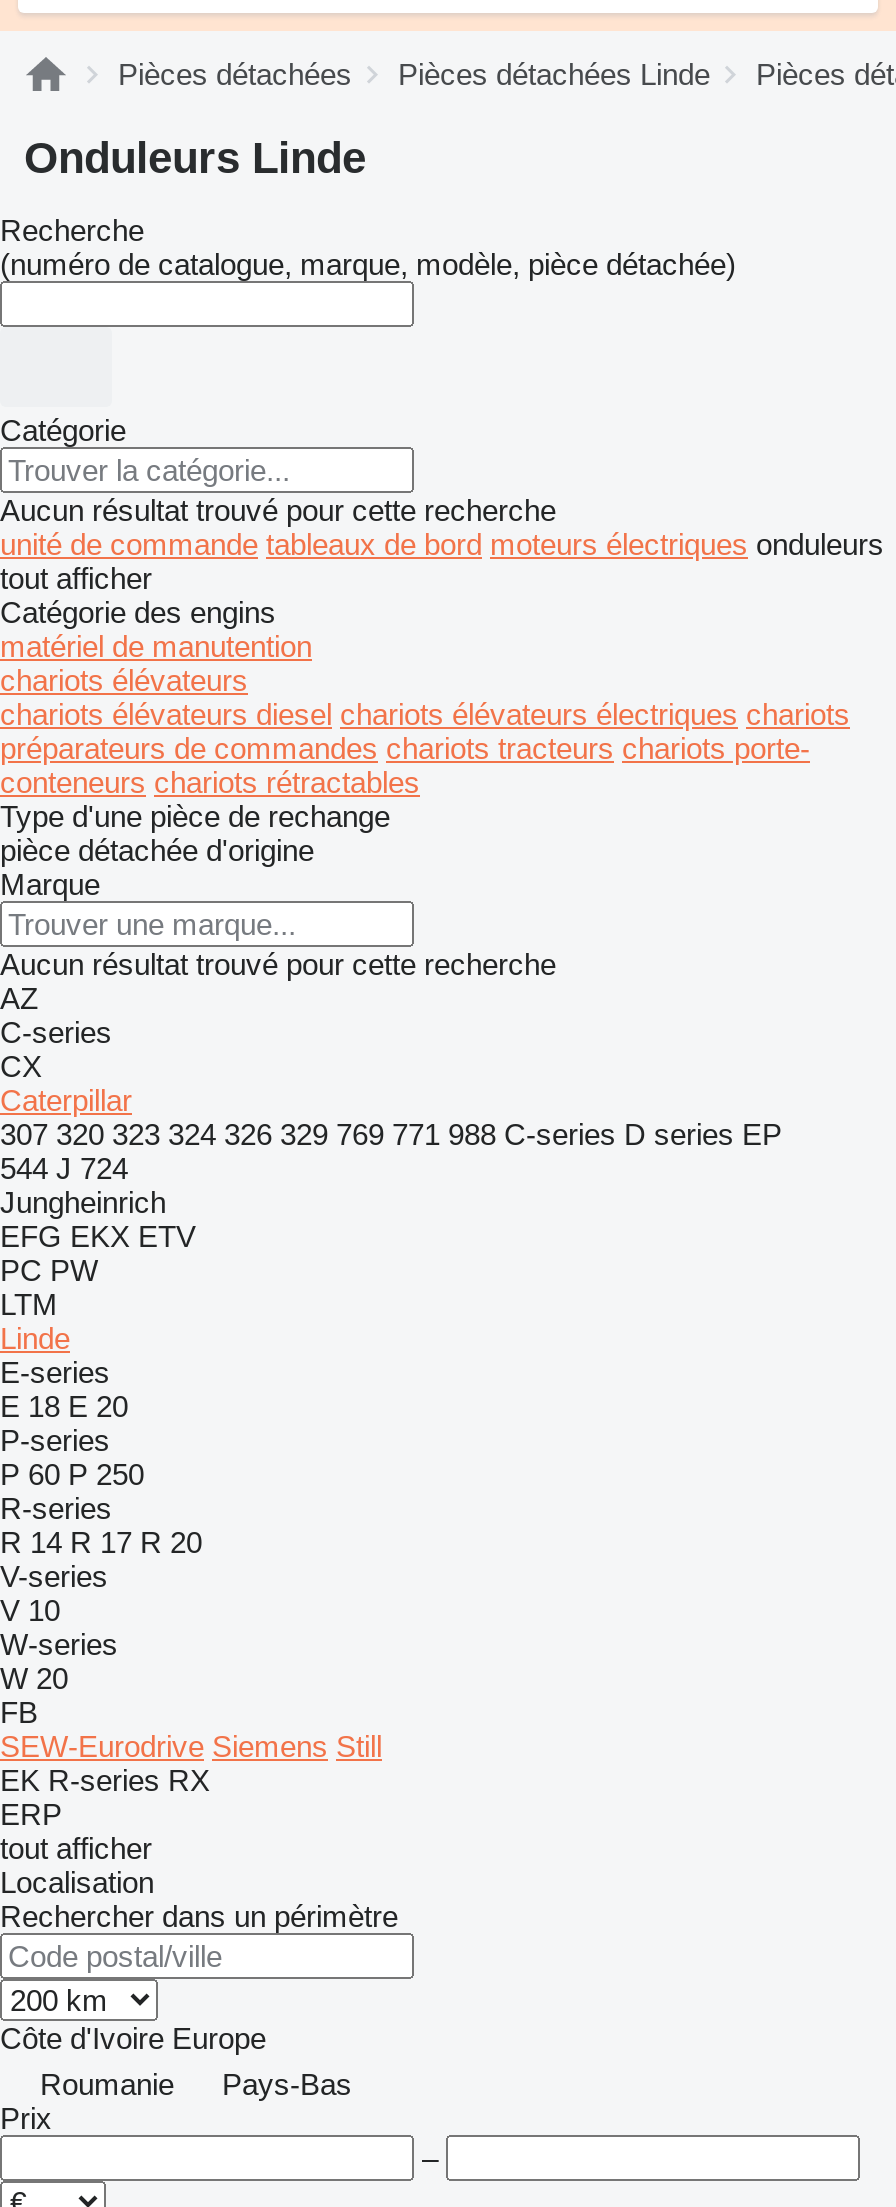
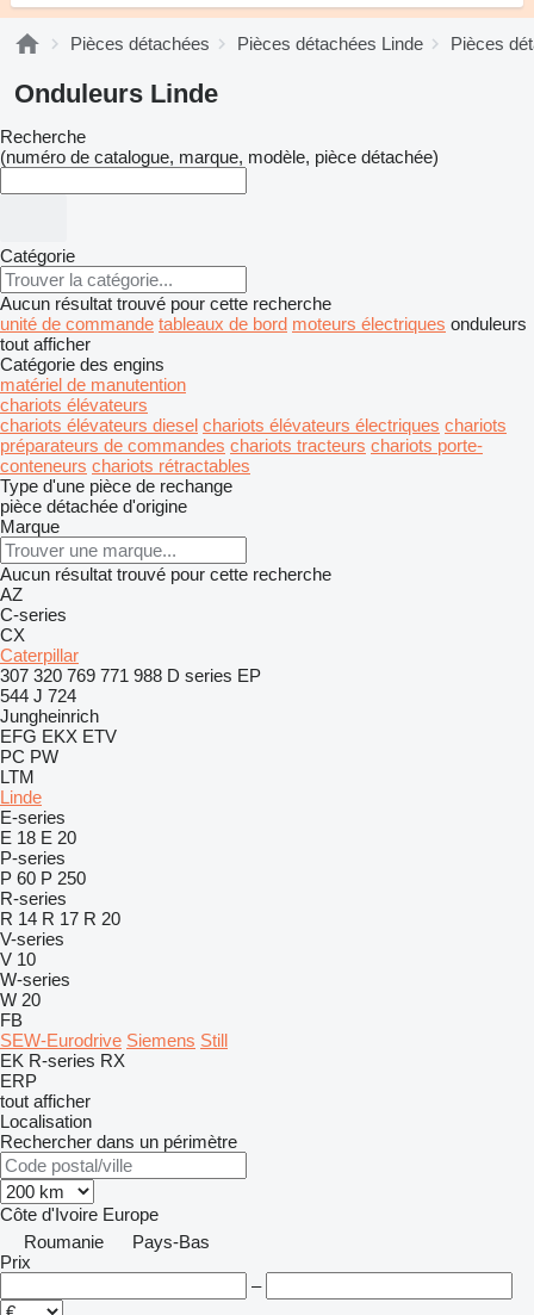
[0,1117,782,1151] 307 320 323 324 326 329 769 771 988 C-series D series EP -> [0,665,261,686] 307 320 769 771 988 D series EP

